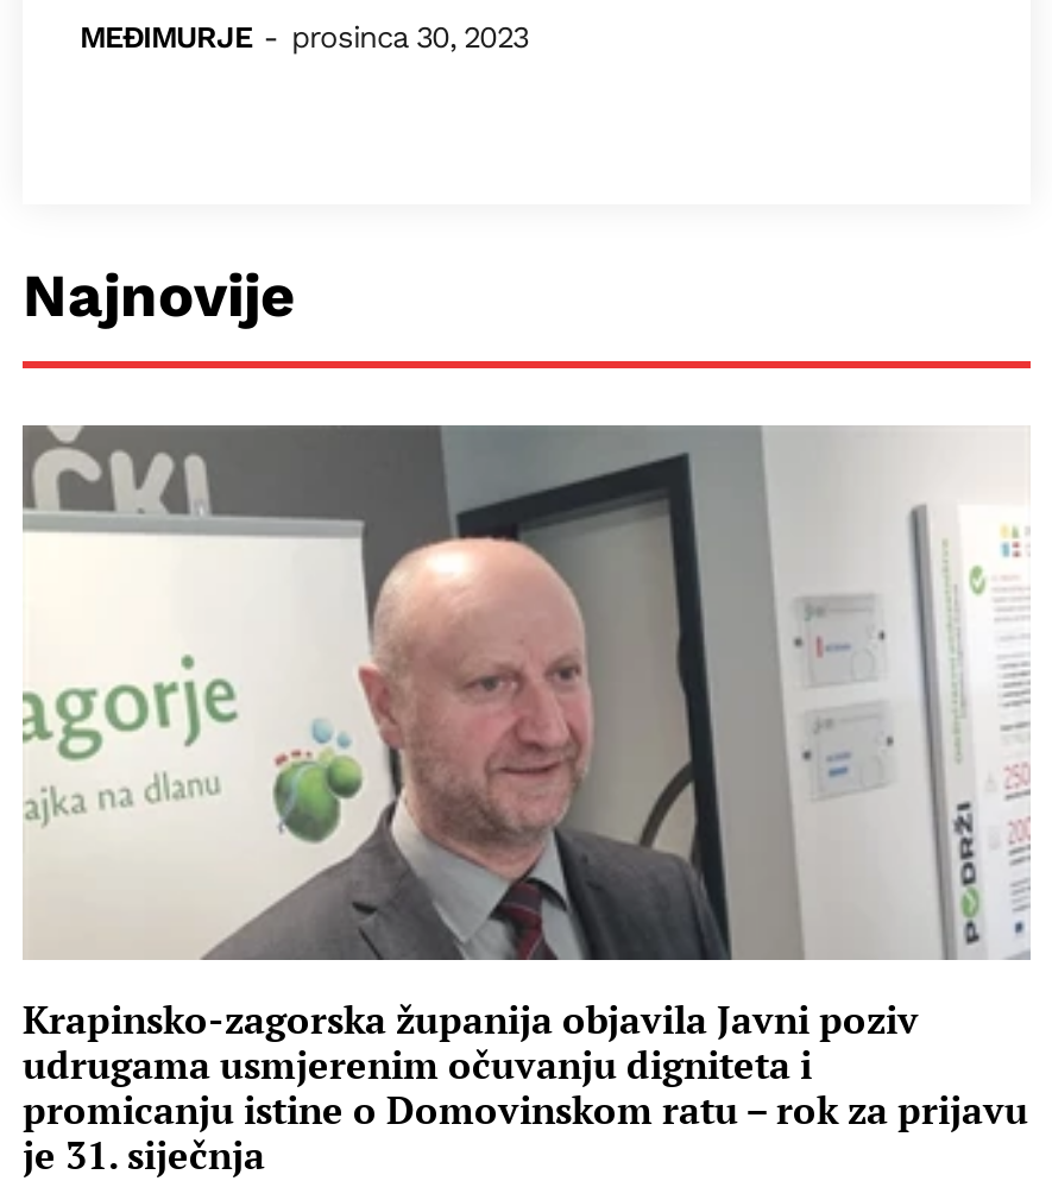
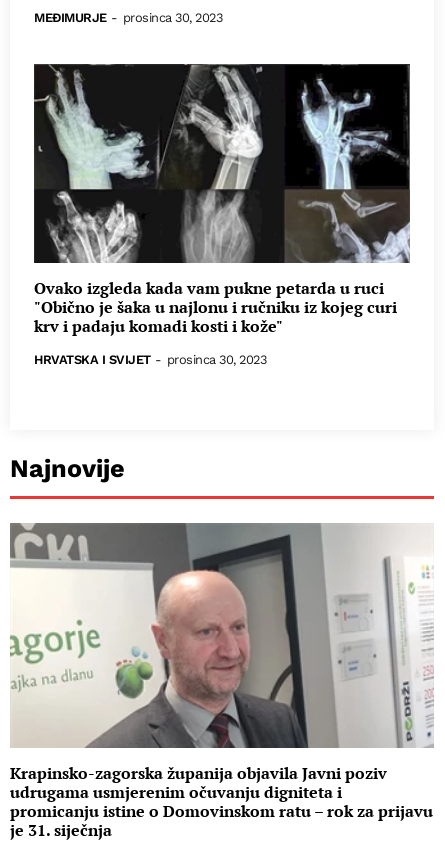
none -> [33,63,411,367] [image] | Ovako izgleda kada vam pukne petarda u ruci | "Obično je šaka u najlonu i ručniku iz kojeg curi | krv i padaju komadi kosti i kože" | HRVATSKA I SVIJET - prosinca 30, 2023

